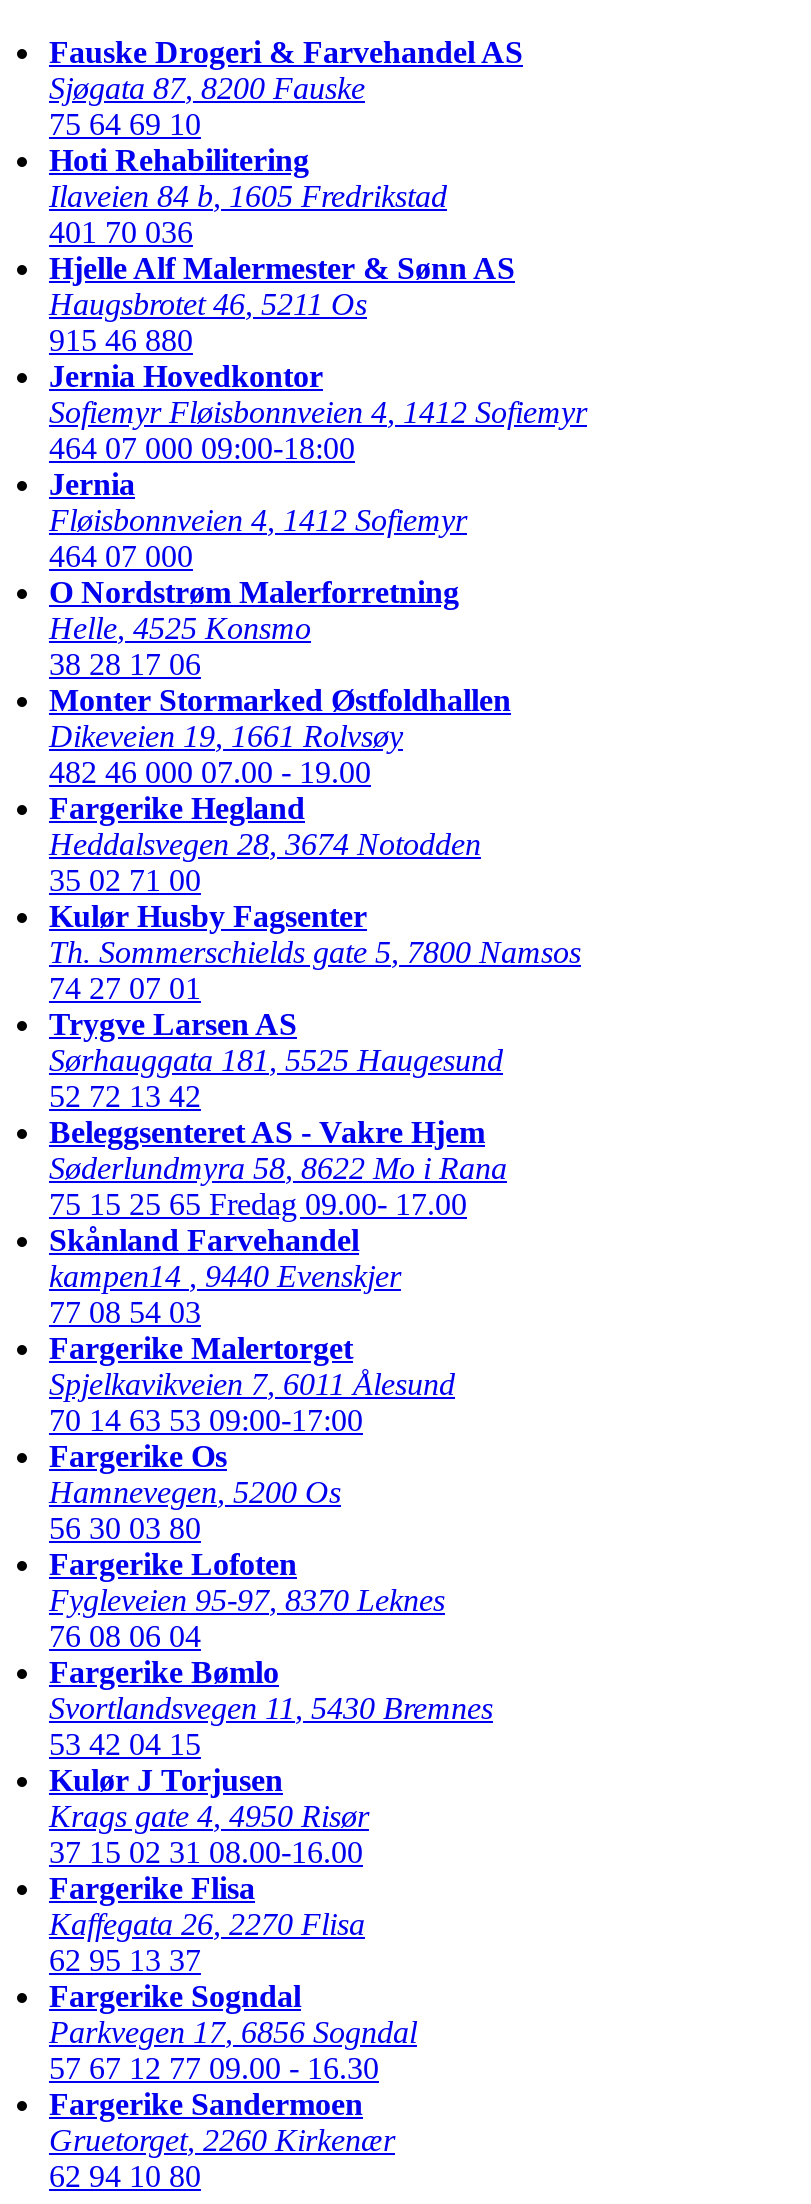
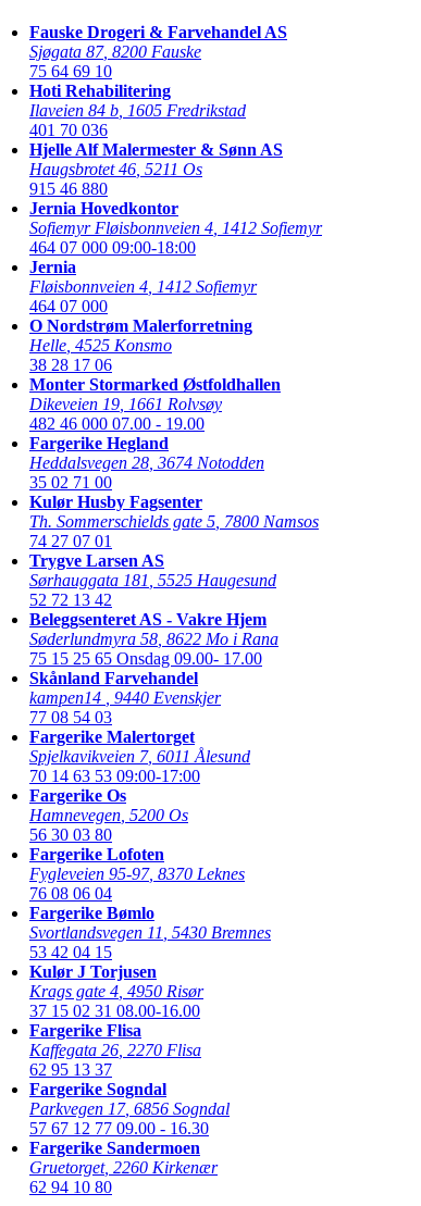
[49,1187,467,1221] 75 15 25 65Fredag 09.00- 17.00 -> [29,649,262,668] 75 15 25 65Onsdag 09.00- 17.00

